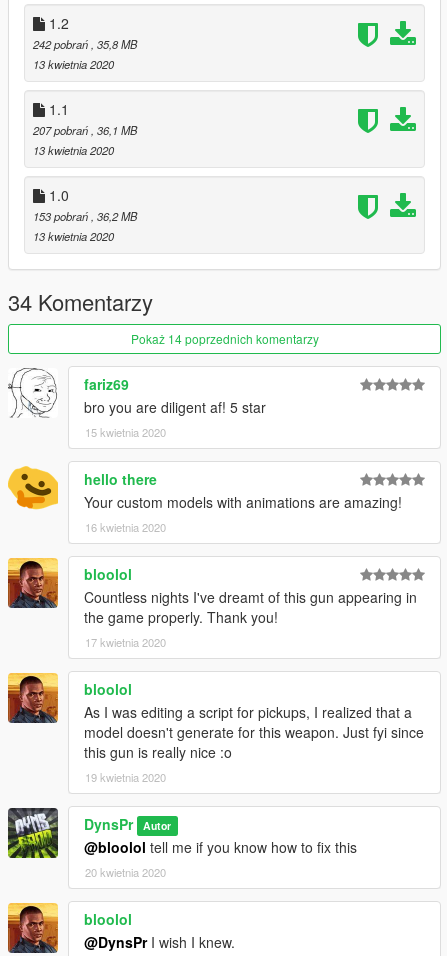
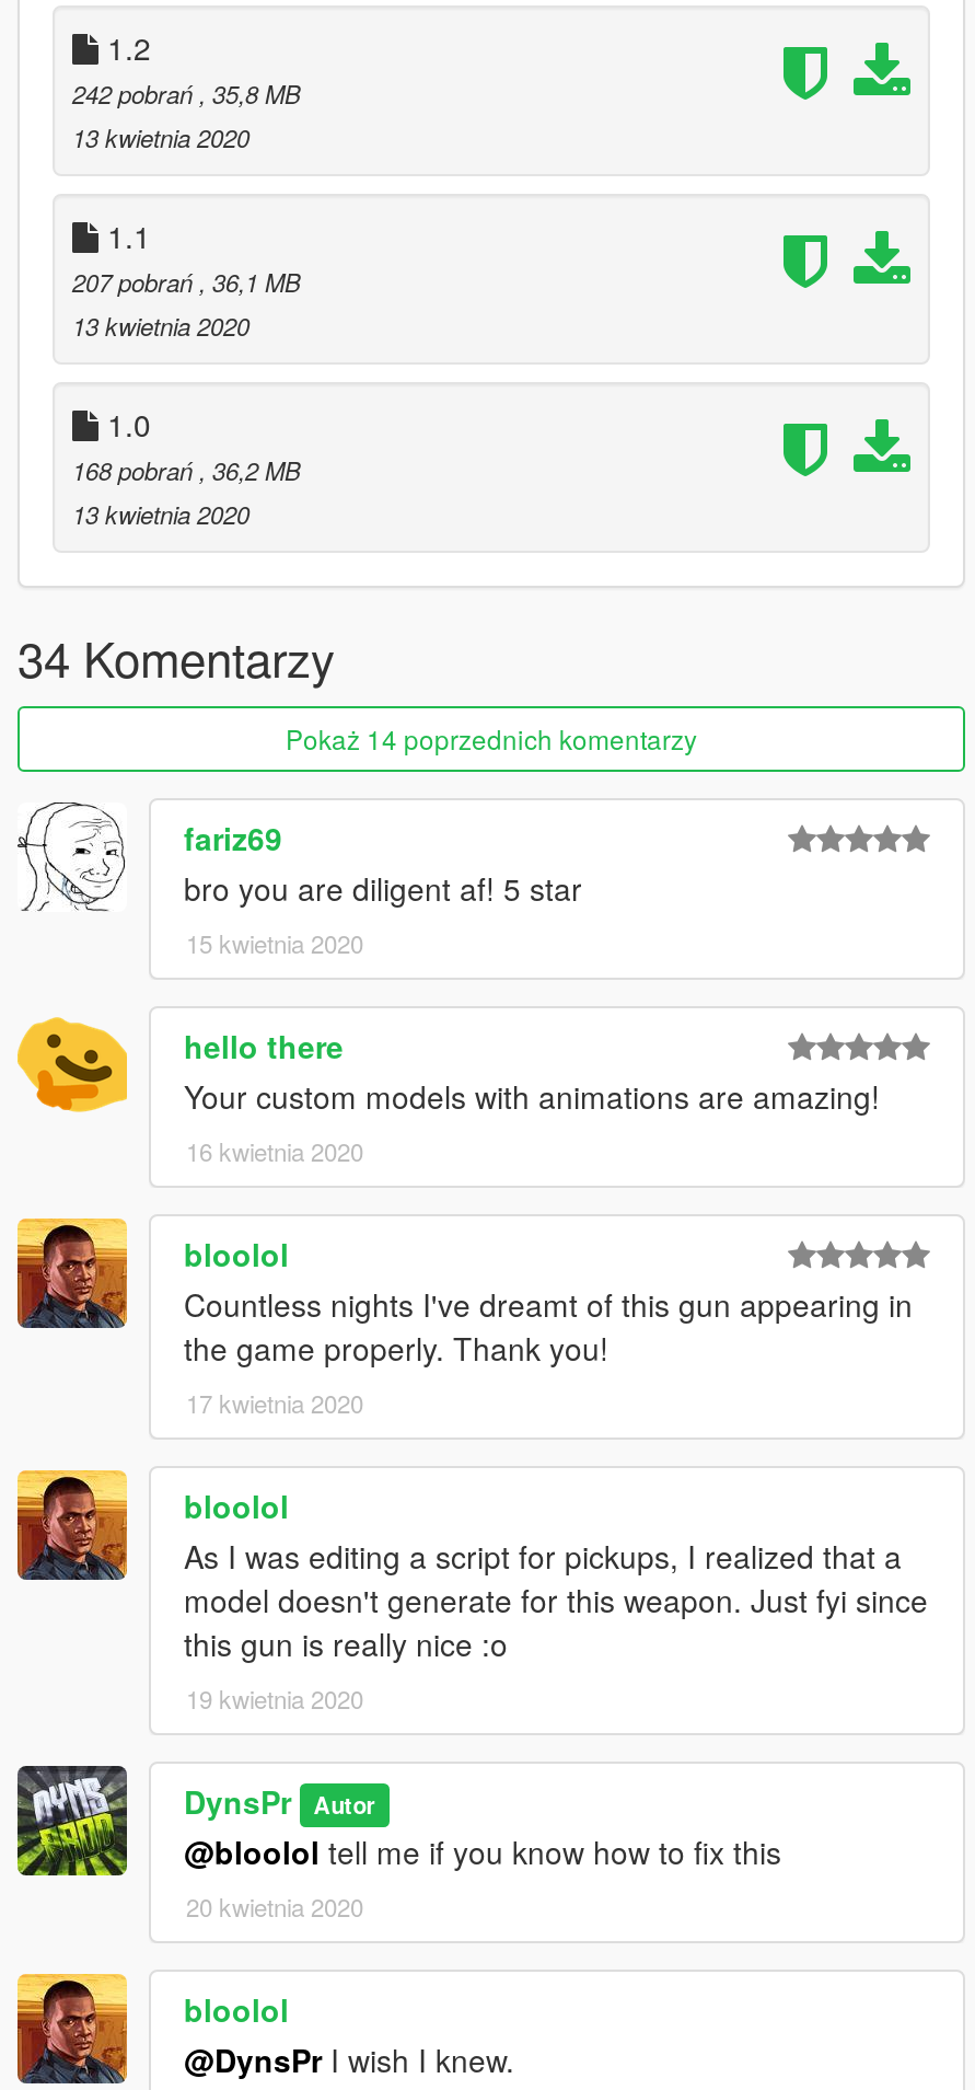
[33,208,137,224] 153 pobrań, 36,2 MB -> [72,453,300,488] 168 pobrań, 36,2 MB

